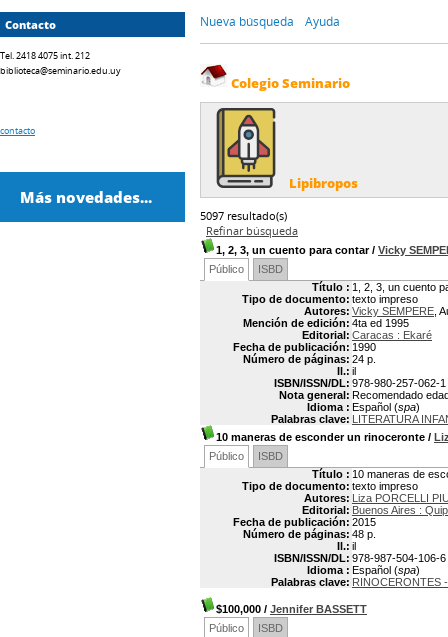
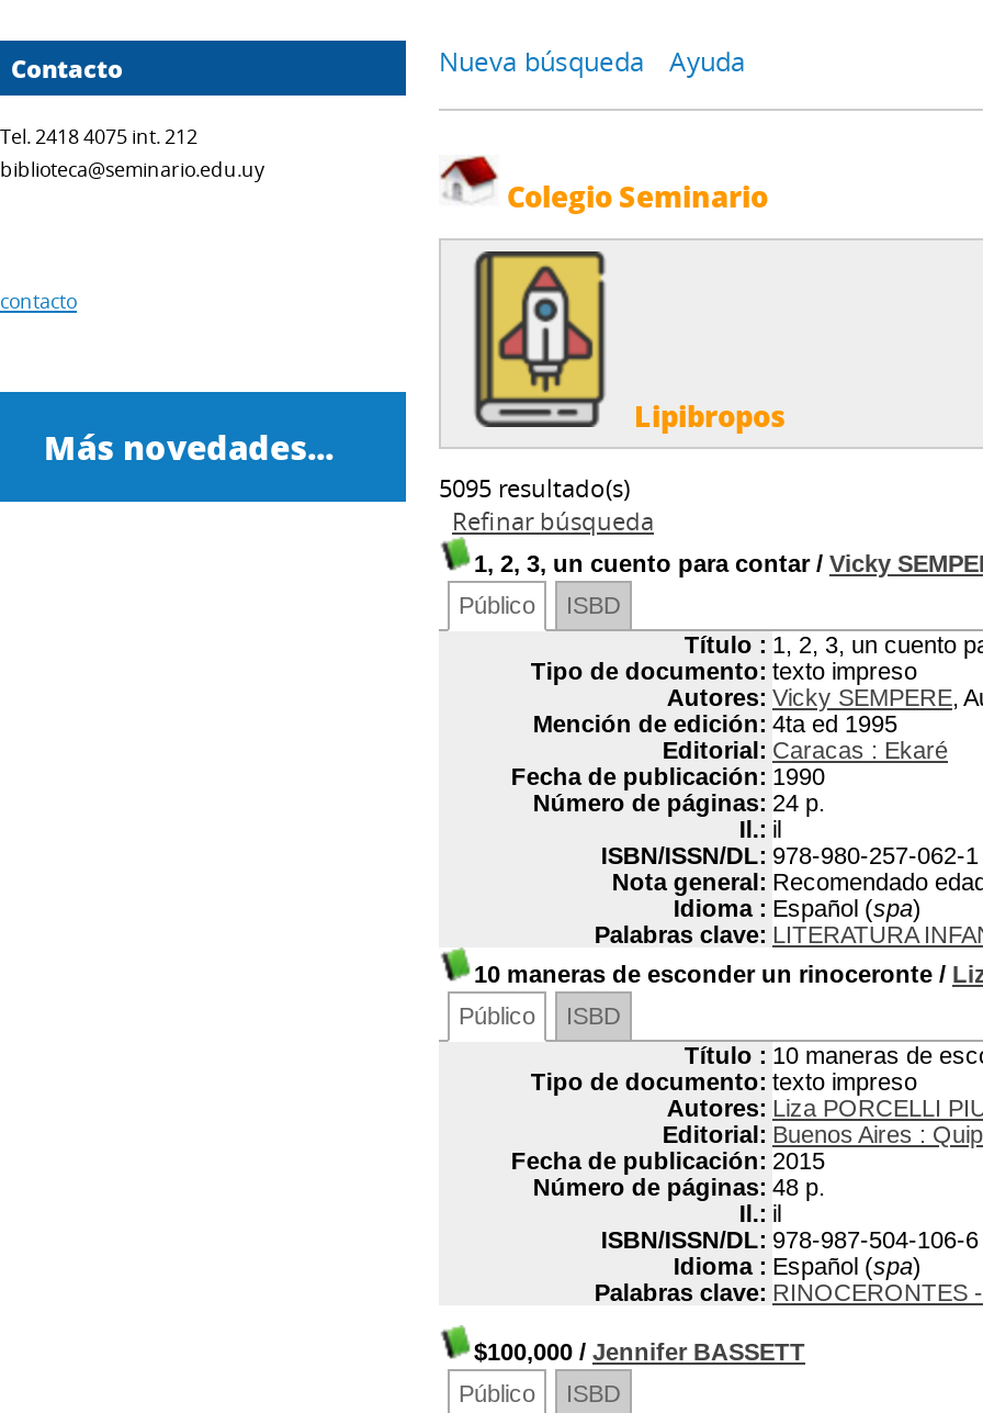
[200,208,287,223] 5097 resultado(s) -> [439,471,630,504] 5095 resultado(s)

